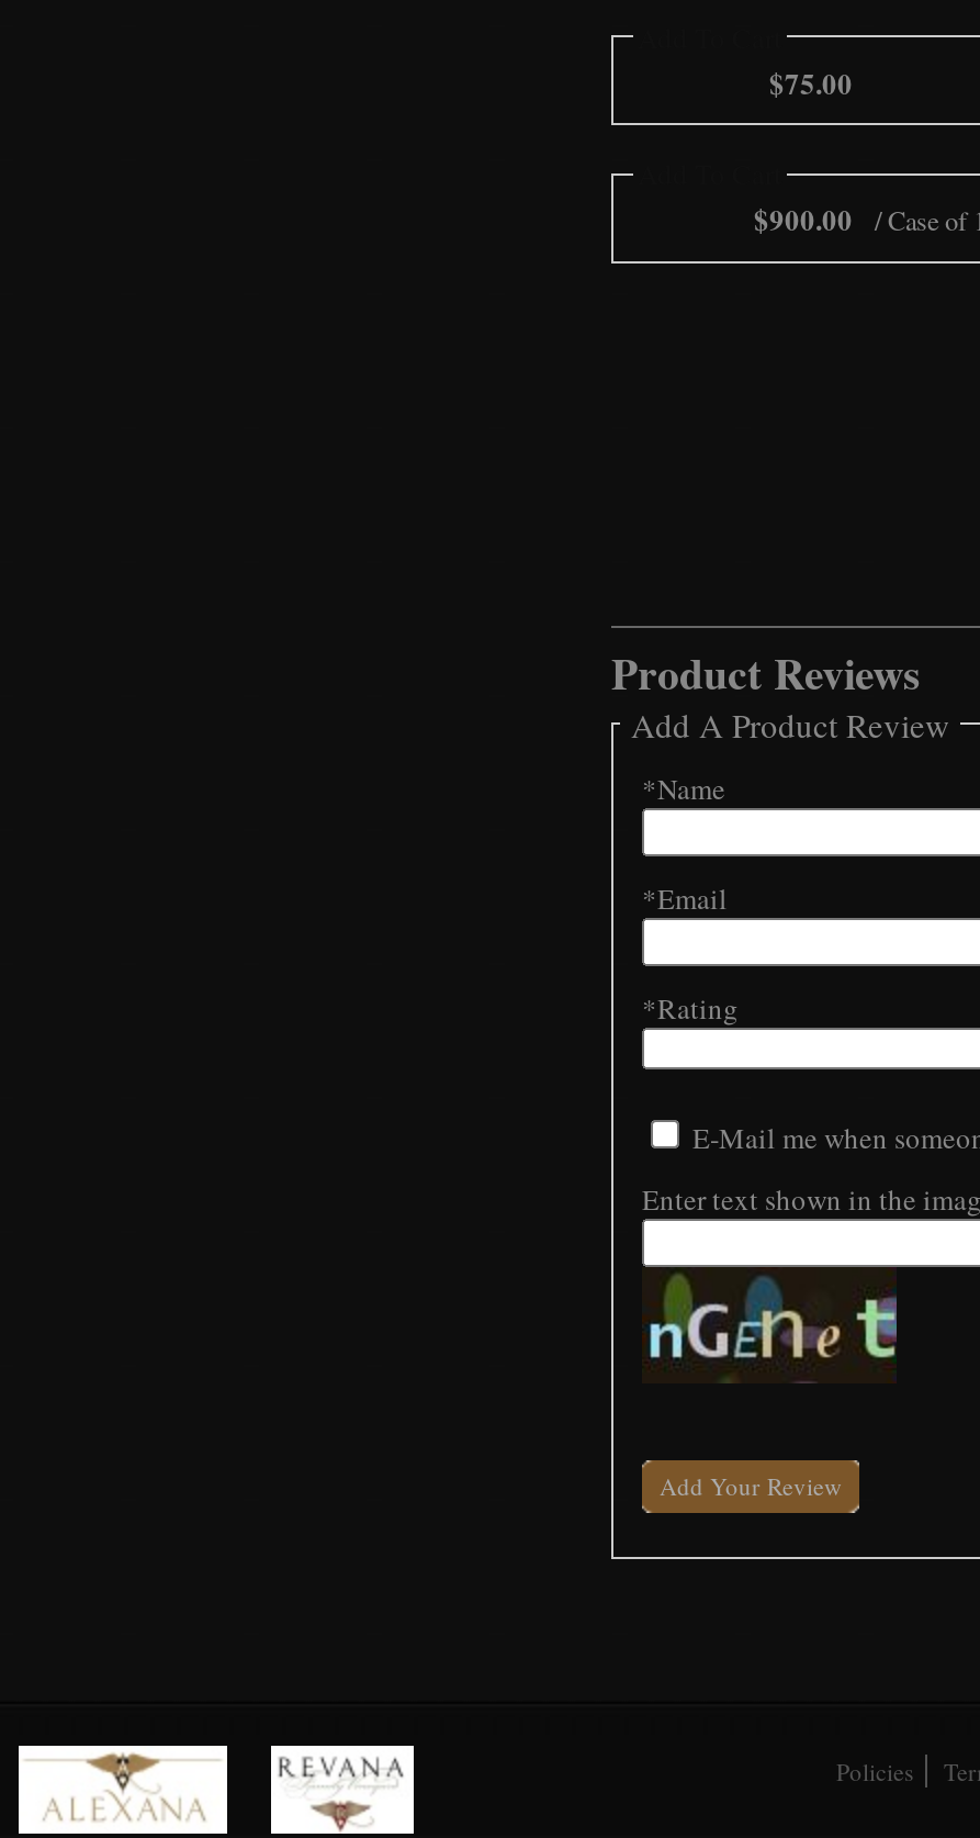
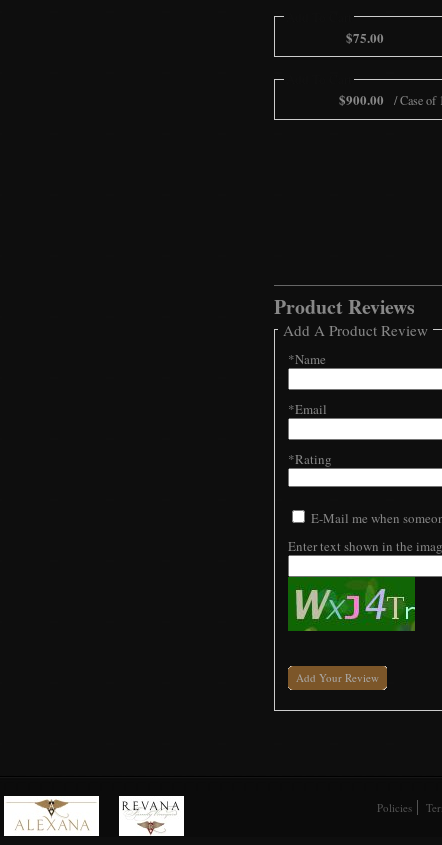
[644,1267,921,1383] [image] -> [288,577,416,632] [image]

